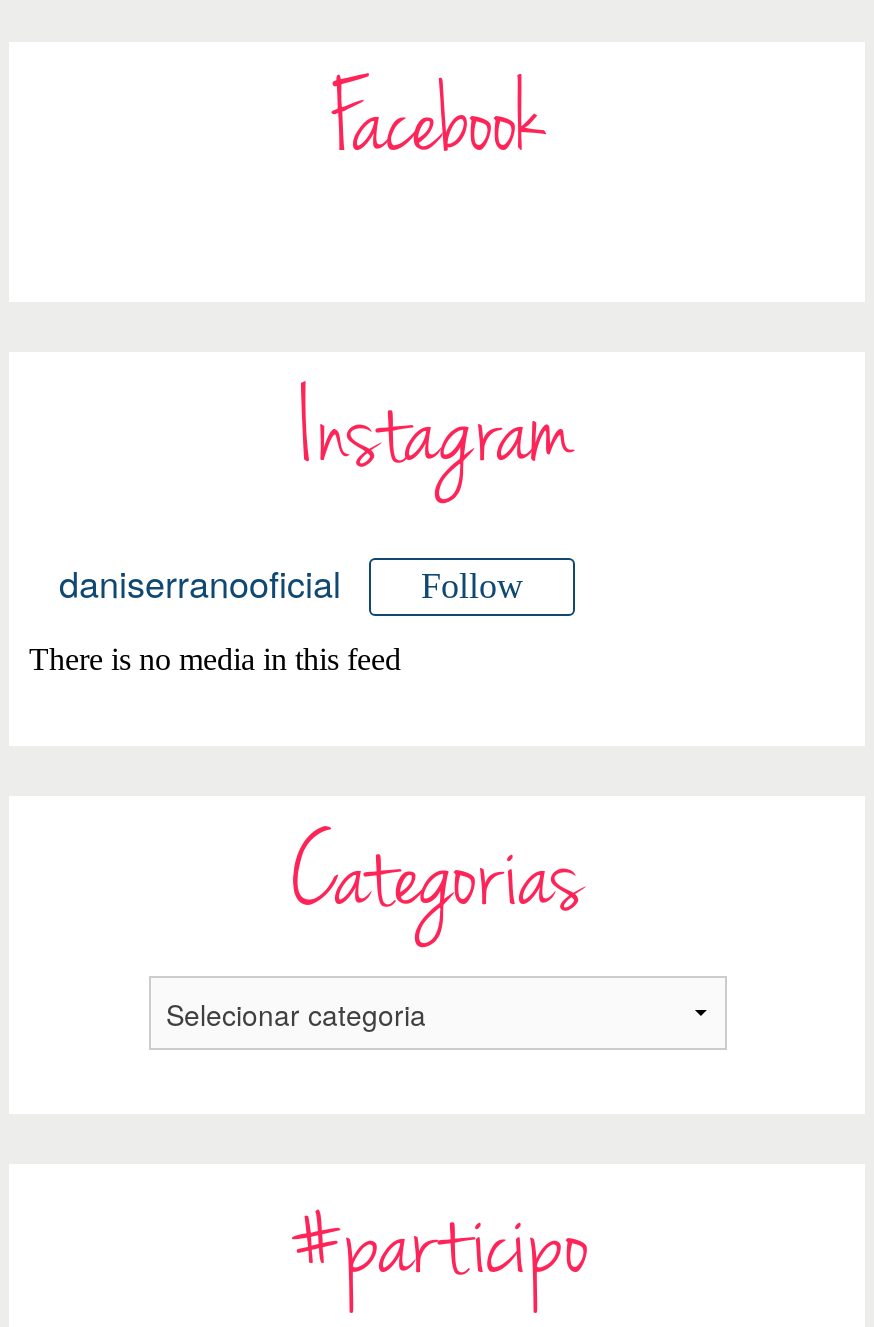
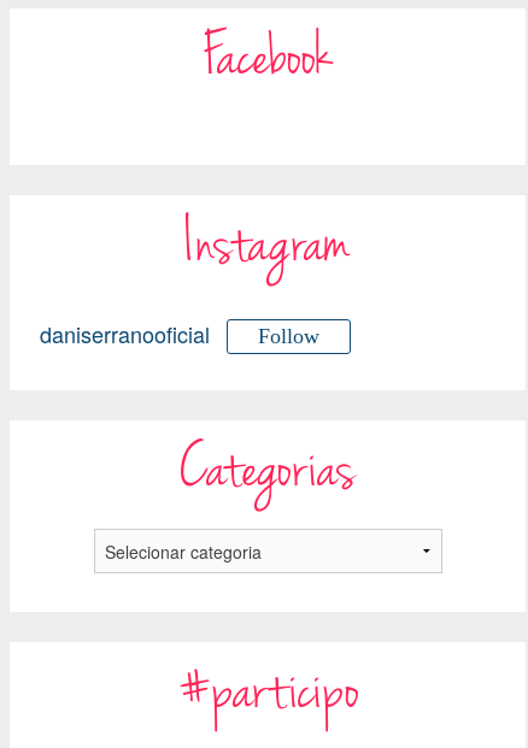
[29,642,401,676] There is no media in this feed -> none

